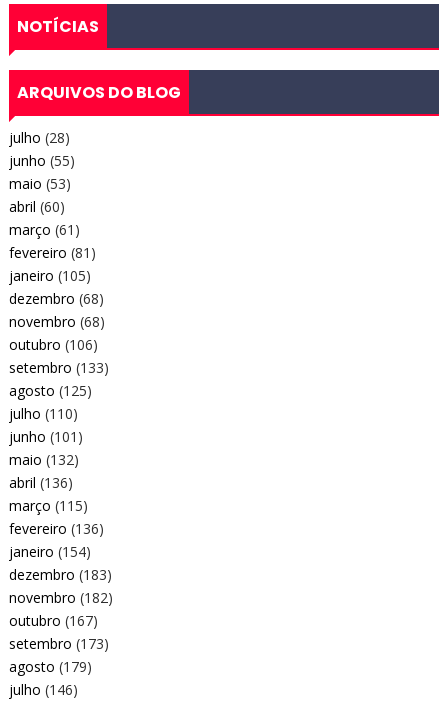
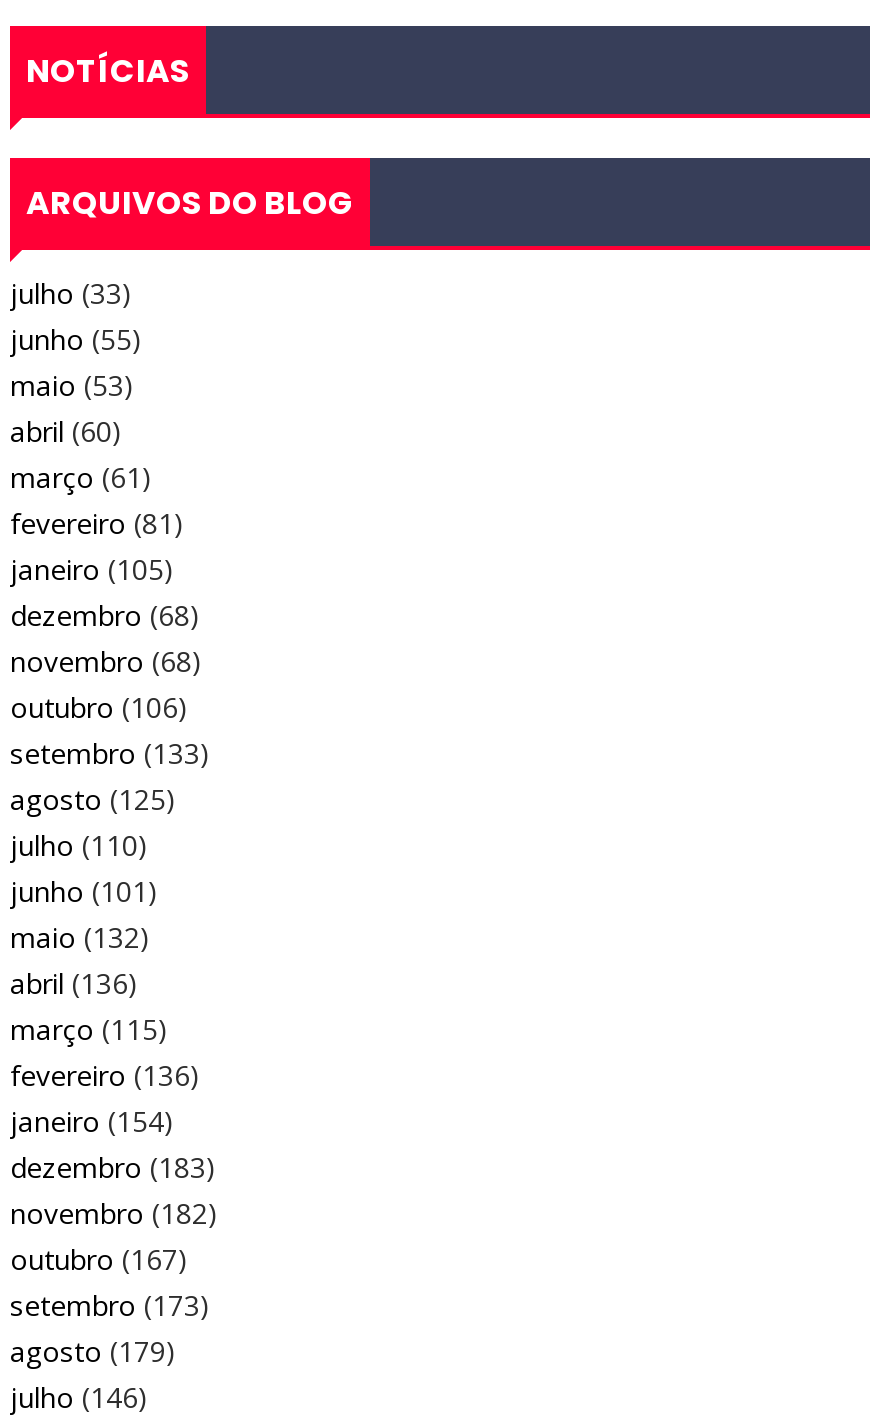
[9,128,70,147] julho (28) -> [10,273,132,311] julho (33)

